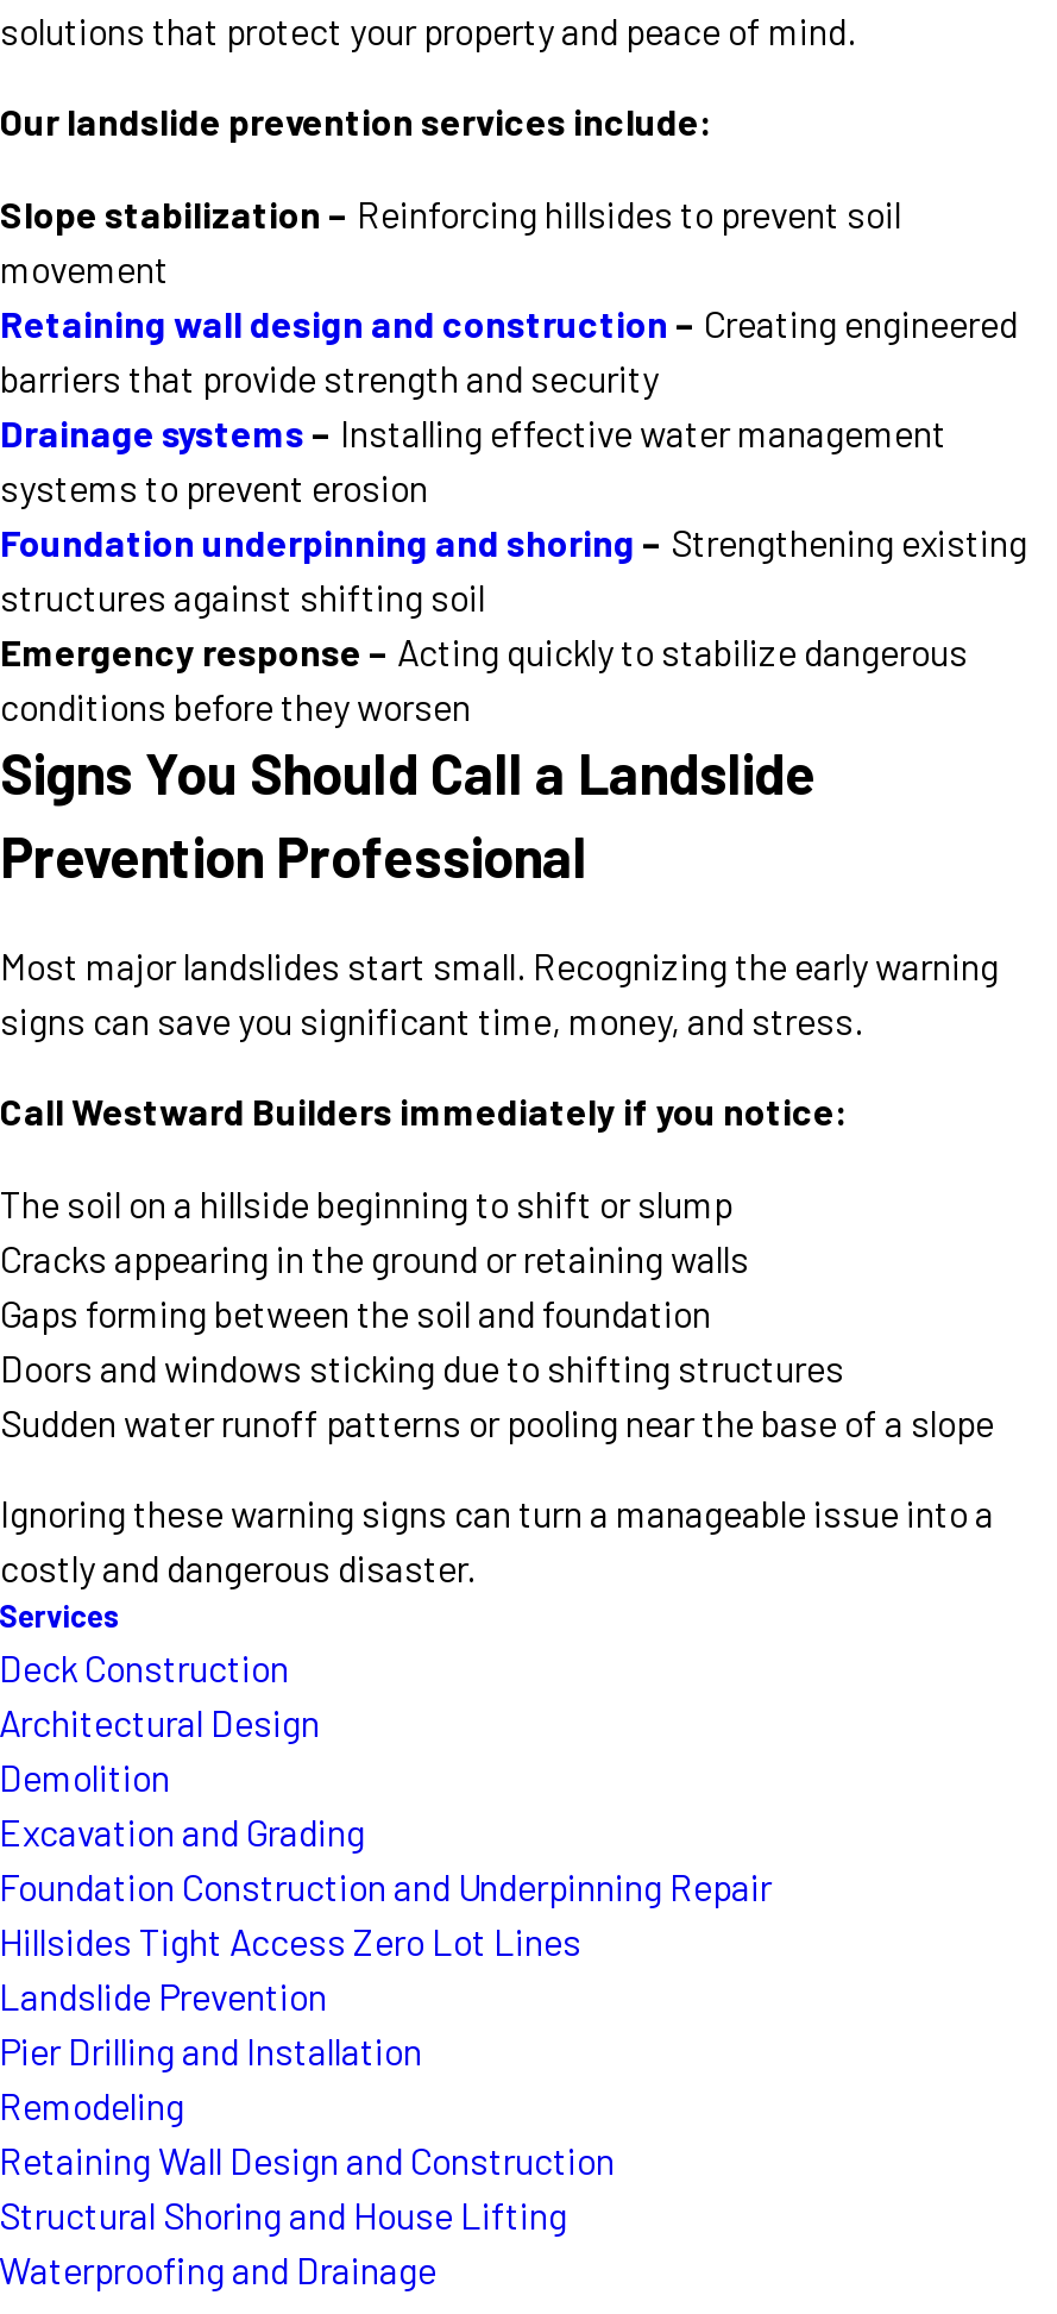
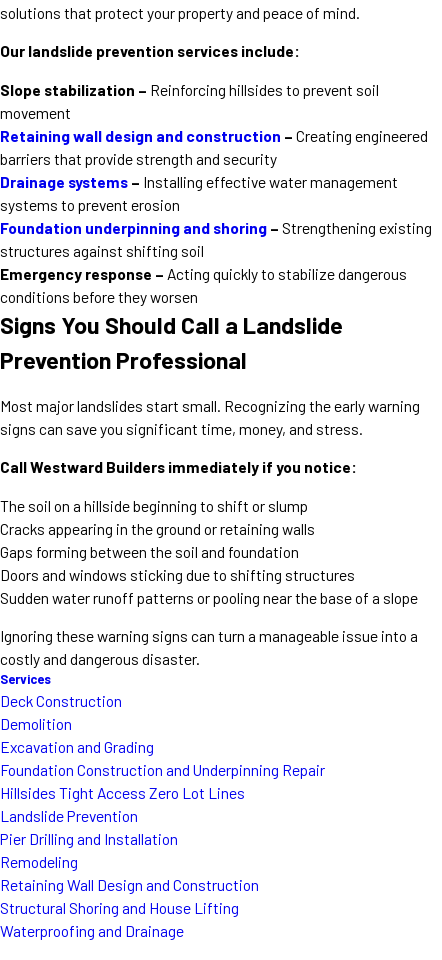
[0,1699,320,1745] Architectural Design -> none

